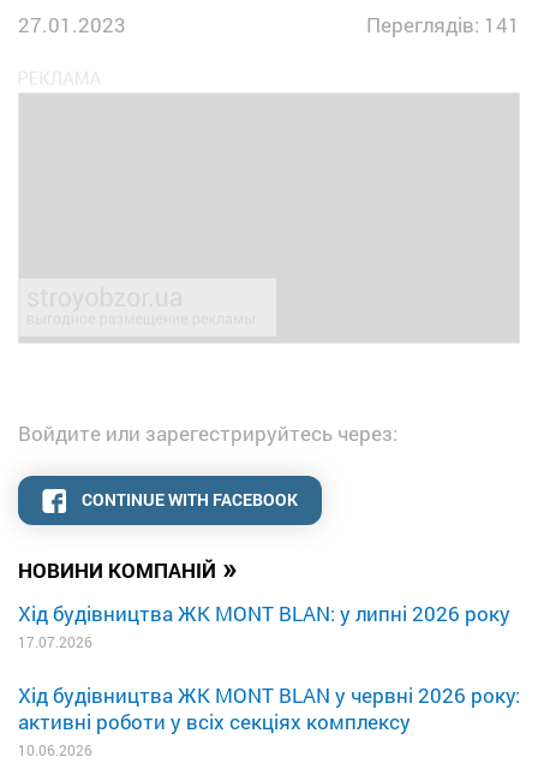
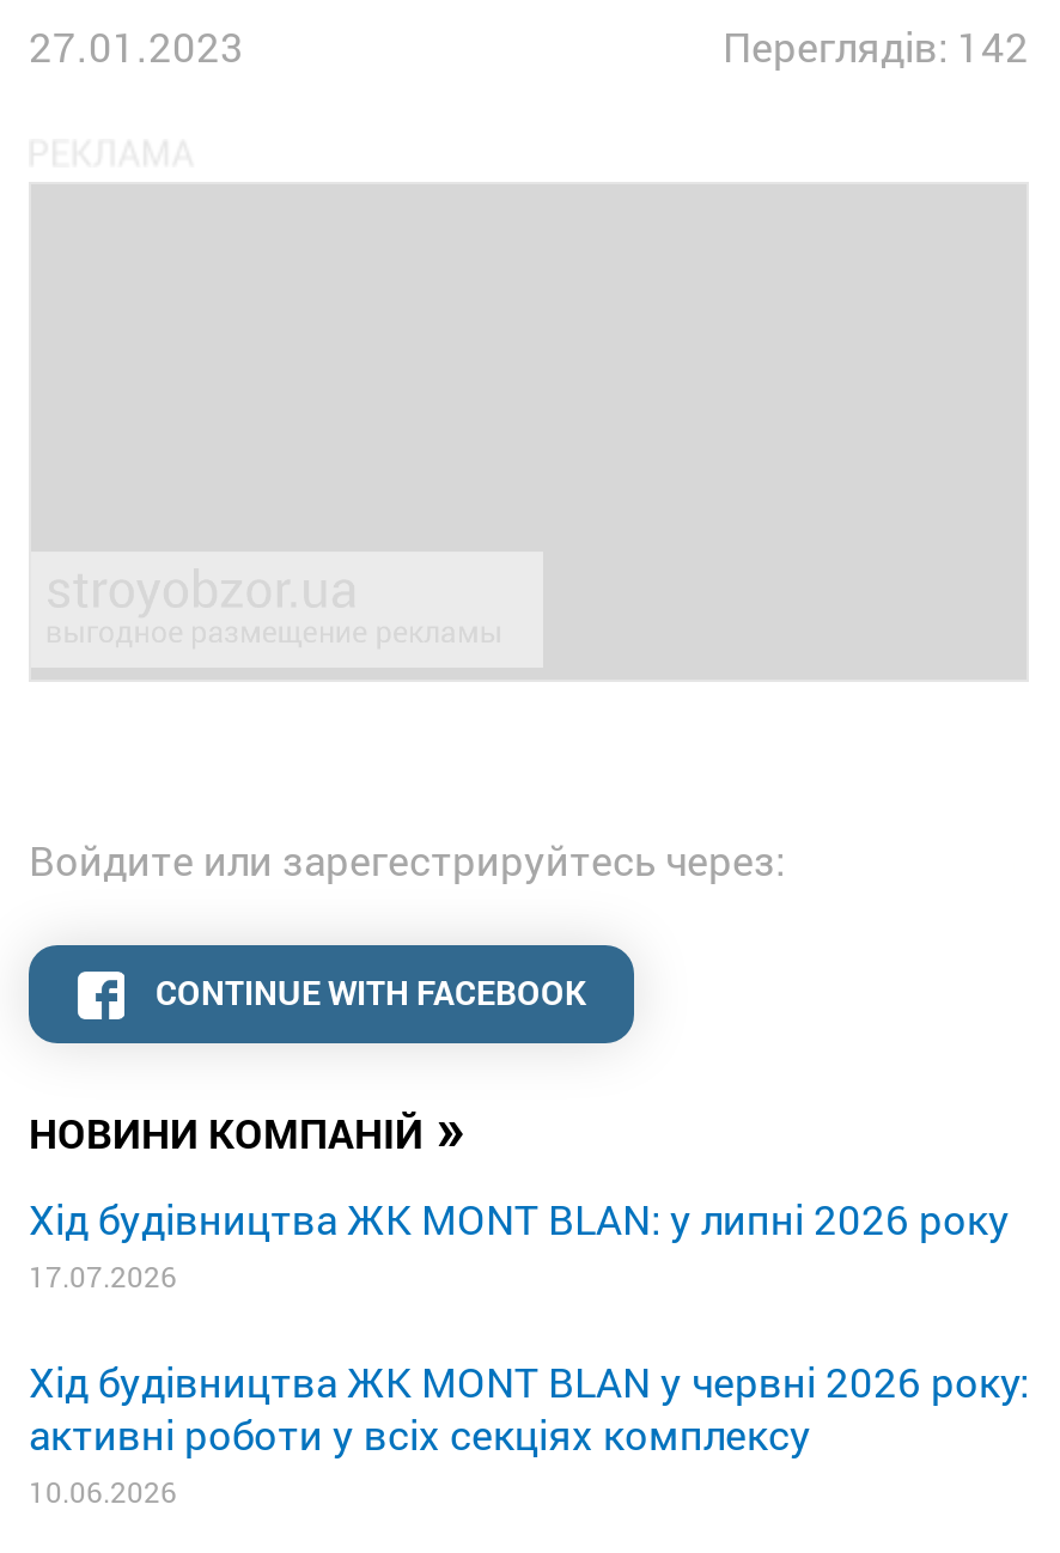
[366,11,520,38] Переглядів: 141 -> [723,19,1029,74] Переглядів: 142

